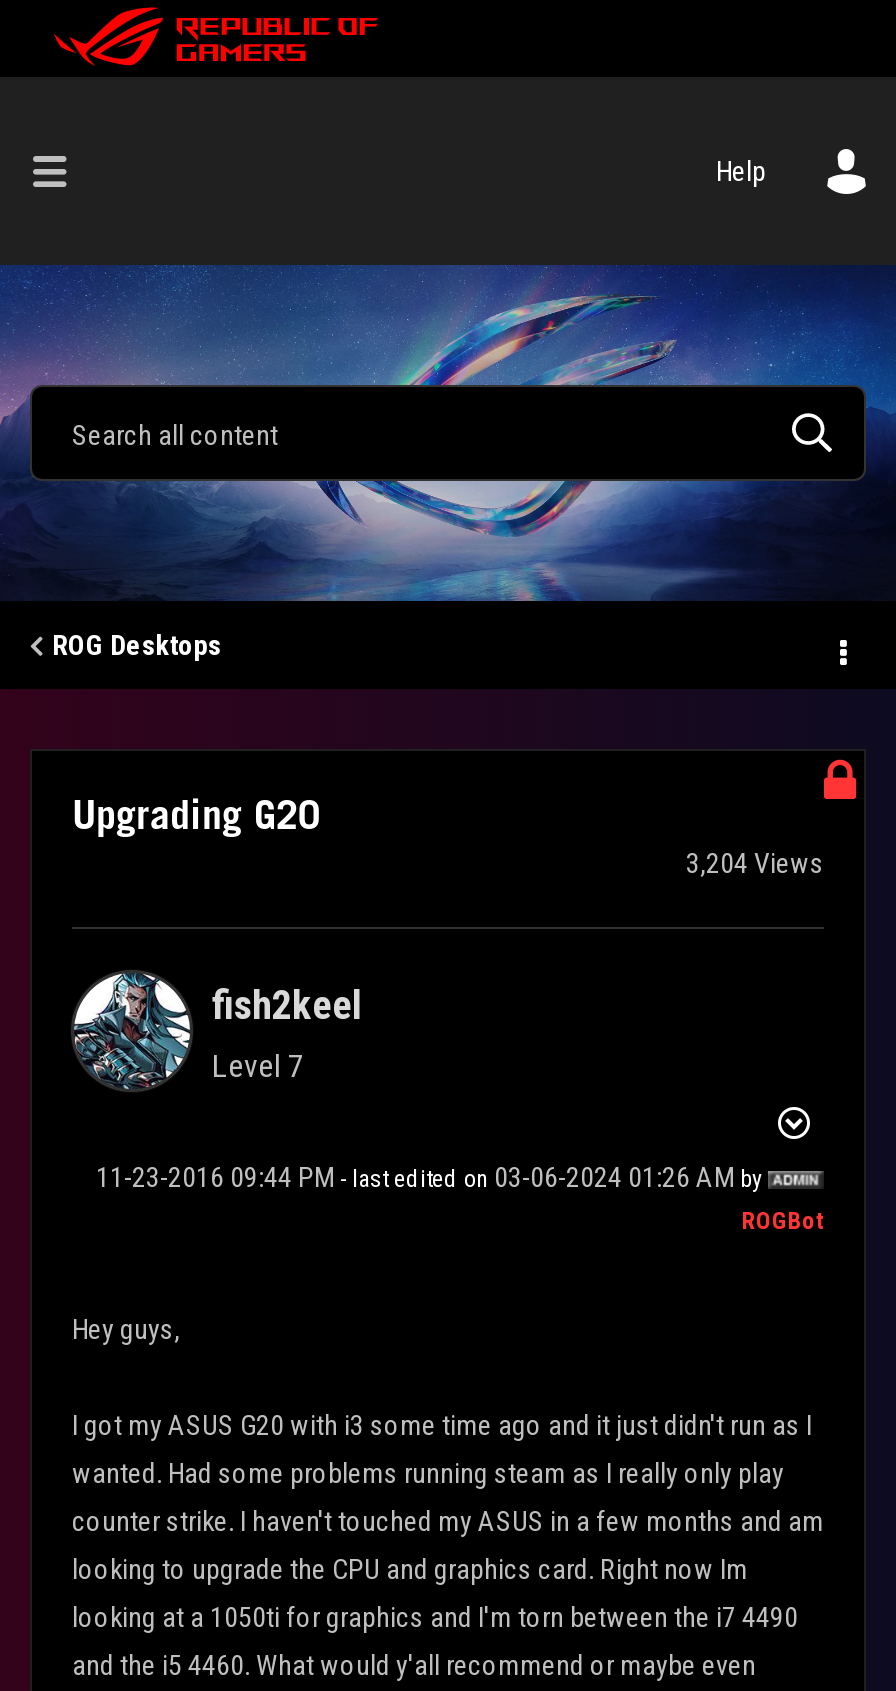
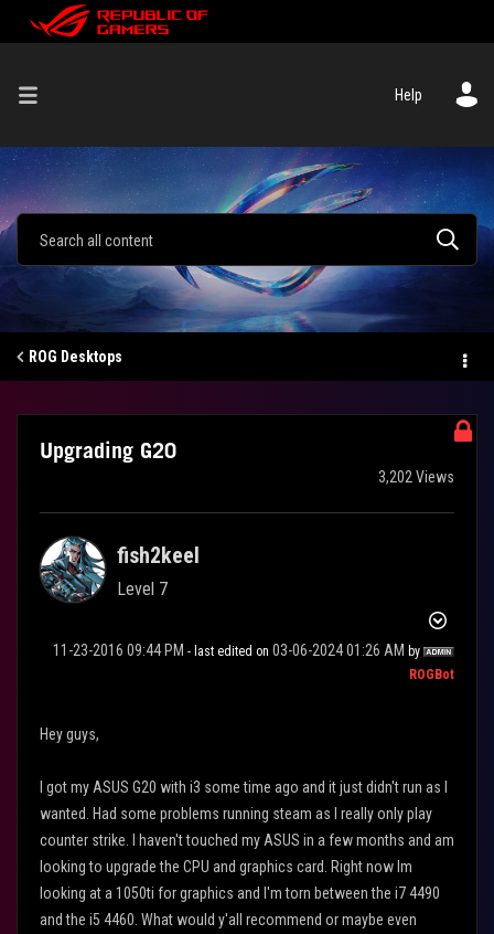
[686,847,824,879] 3,204 Views -> [378,468,454,486] 3,202 Views

